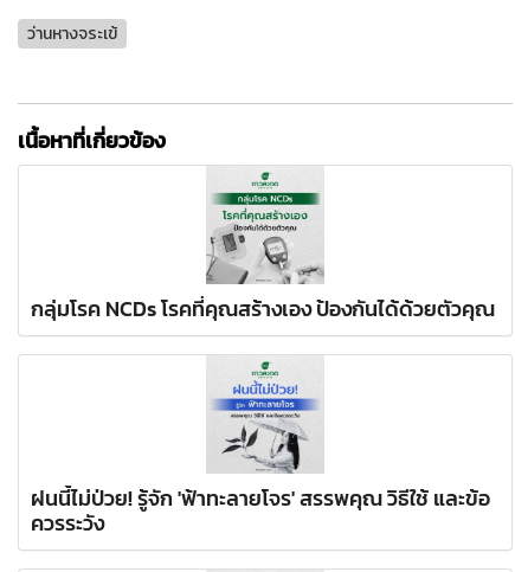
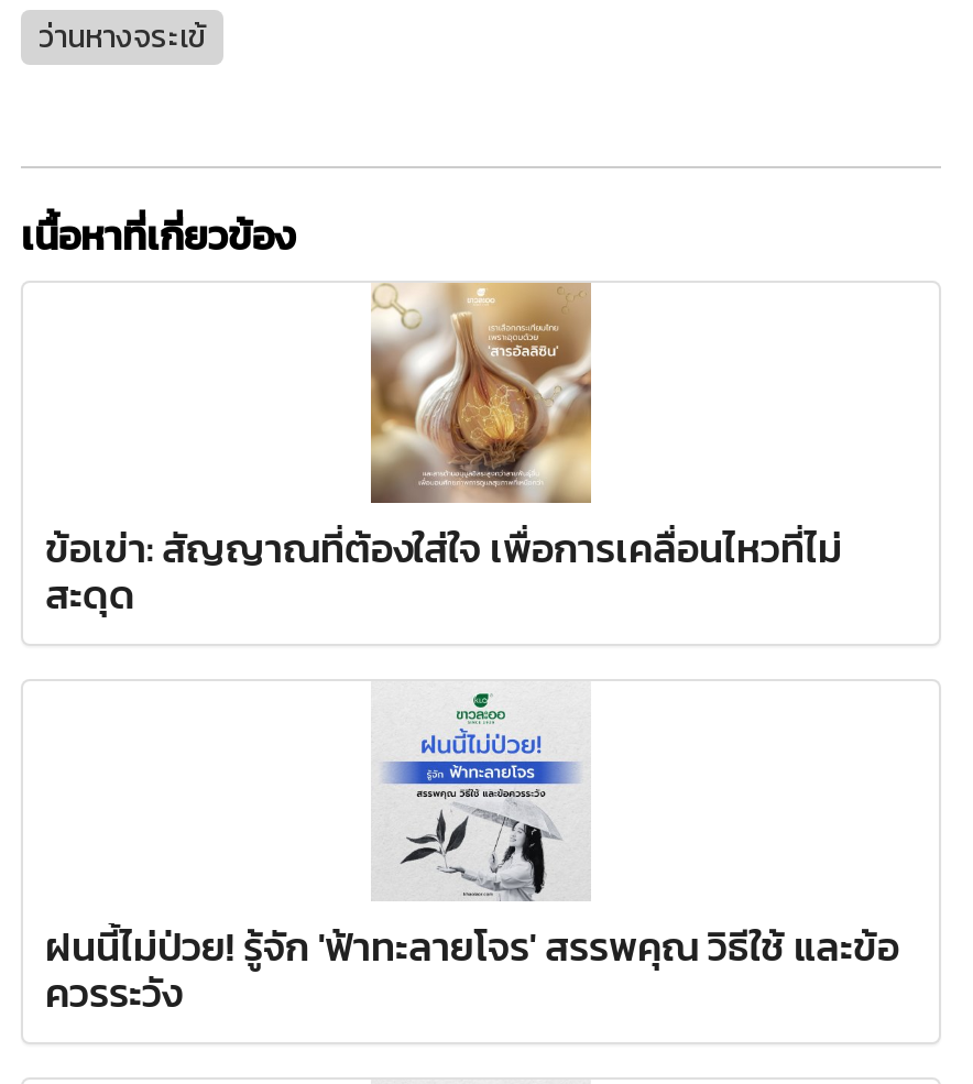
[31,166,495,324] [image] | กลุ่มโรค NCDs โรคที่คุณสร้างเอง ป้องกันได้ด้วยตัวคุณ -> [45,281,842,624] [image] | ข้อเข่า: สัญญาณที่ต้องใส่ใจ เพื่อการเคลื่อนไหวที่ไม่ | สะดุด

